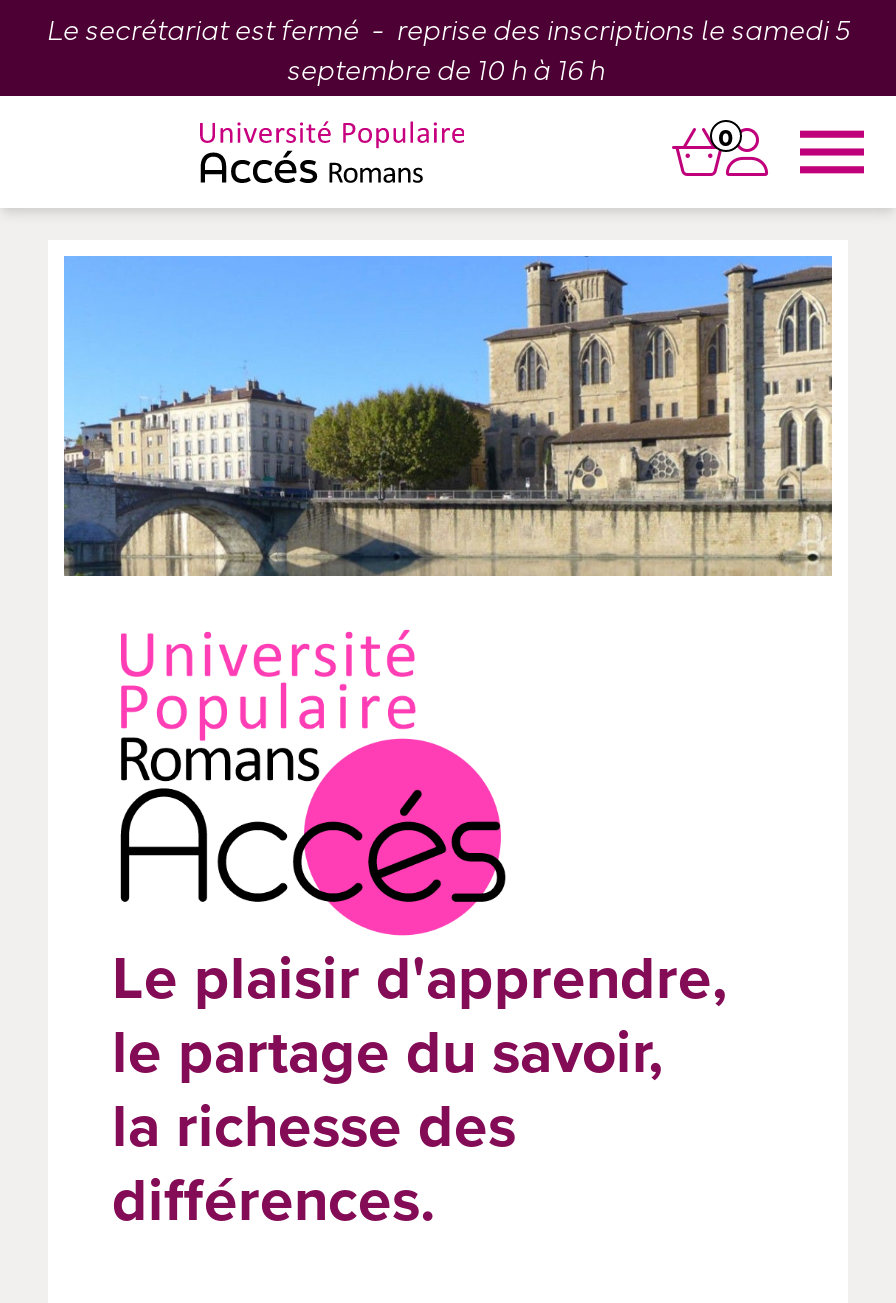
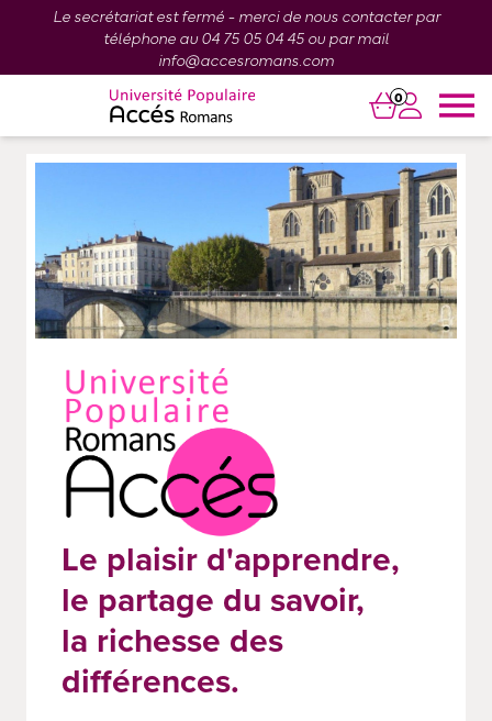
[46,8,850,86] Le secrétariat est fermé - reprise des inscriptions le samedi 5 | septembre de 10 h à 16 h -> [52,4,440,69] Le secrétariat est fermé - merci de nous contacter par | téléphone au 04 75 05 04 45 ou par mail | info@accesromans.com

